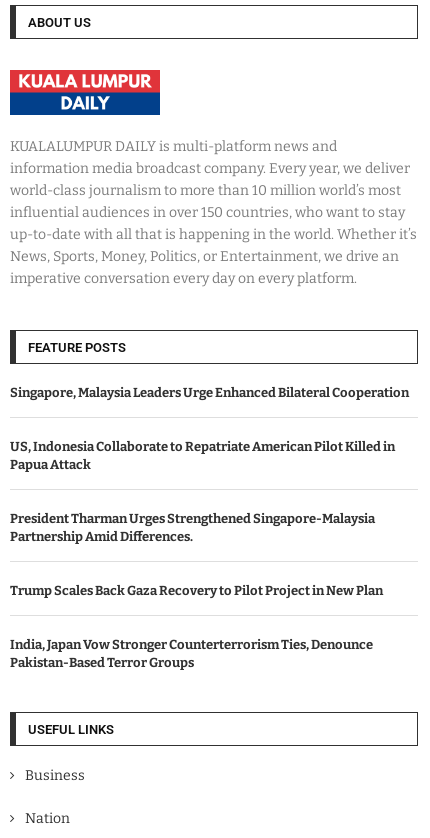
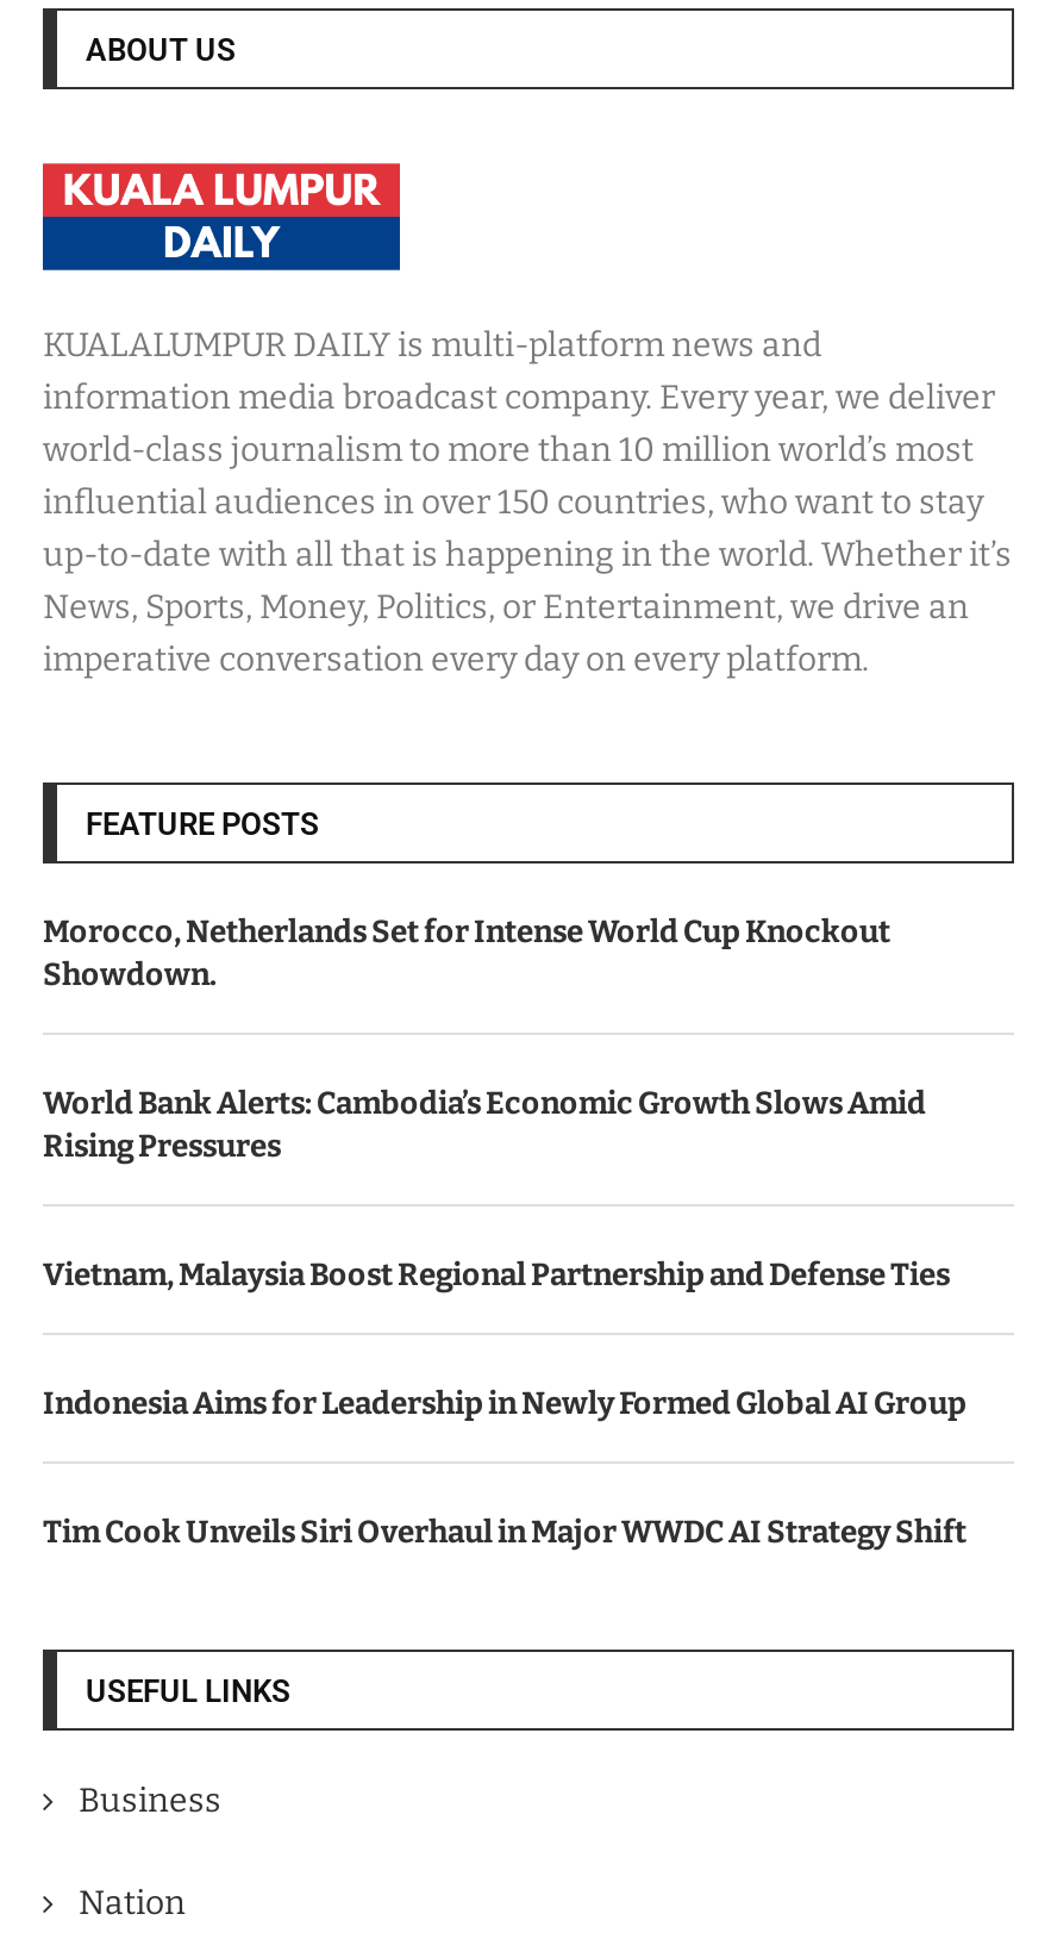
[10,385,409,400] Singapore, Malaysia Leaders Urge Enhanced Bilateral Cooperation -> [43,914,890,993] Morocco, Netherlands Set for Intense World Cup Knockout | Showdown.
[10,439,395,472] US, Indonesia Collaborate to Repatriate American Pilot Killed in | Papua Attack -> [43,1086,926,1164] World Bank Alerts: Cambodia’s Economic Growth Slows Amid | Rising Pressures
[10,511,375,544] President Tharman Urges Strengthened Singapore-Malaysia | Partnership Amid Differences. -> [43,1257,950,1293] Vietnam, Malaysia Boost Regional Partnership and Defense Ties
[10,583,383,598] Trump Scales Back Gaza Recovery to Pilot Project in New Plan -> [43,1386,966,1422] Indonesia Aims for Leadership in Newly Formed Global AI Group
[10,637,373,670] India, Japan Vow Stronger Counterterrorism Ties, Denounce | Pakistan-Based Terror Groups -> [43,1515,966,1550] Tim Cook Unveils Siri Overhaul in Major WWDC AI Strategy Shift

